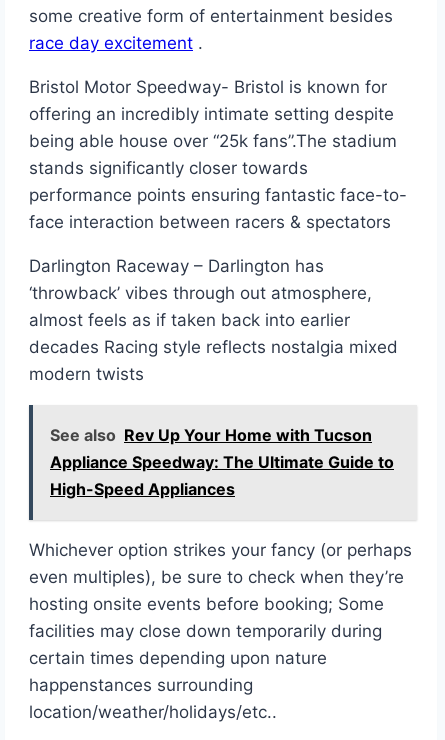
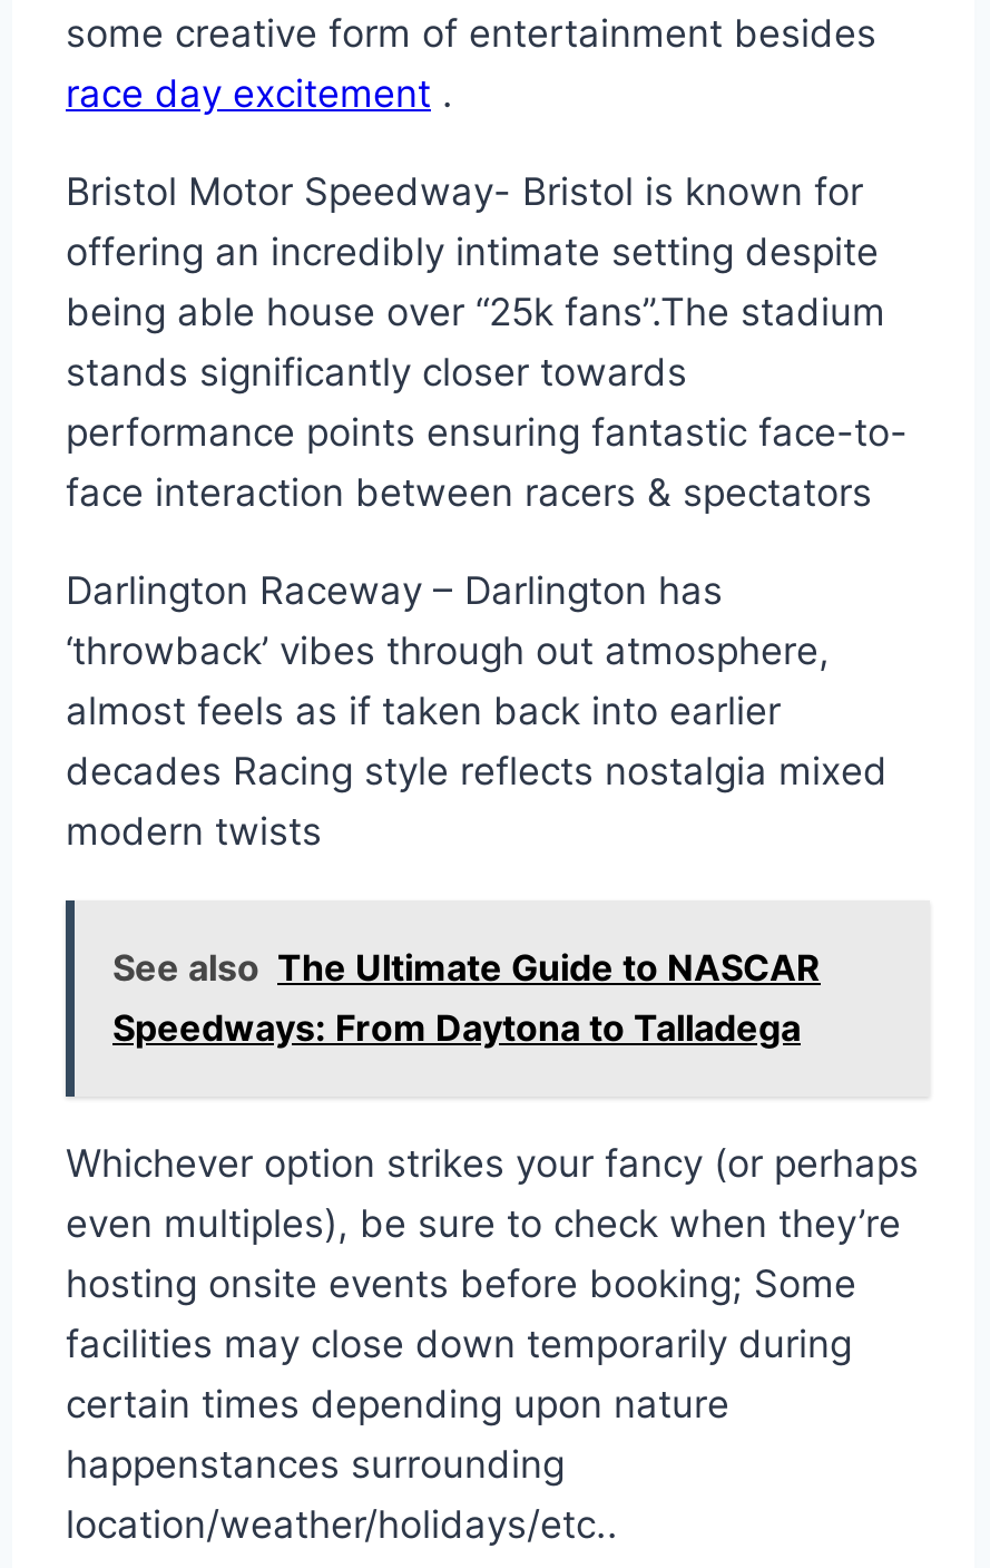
[50,425,394,499] See also Rev Up Your Home with Tucson | Appliance Speedway: The Ultimate Guide to | High-Speed Appliances -> [112,945,821,1050] See also The Ultimate Guide to NASCAR | Speedways: From Daytona to Talladega

